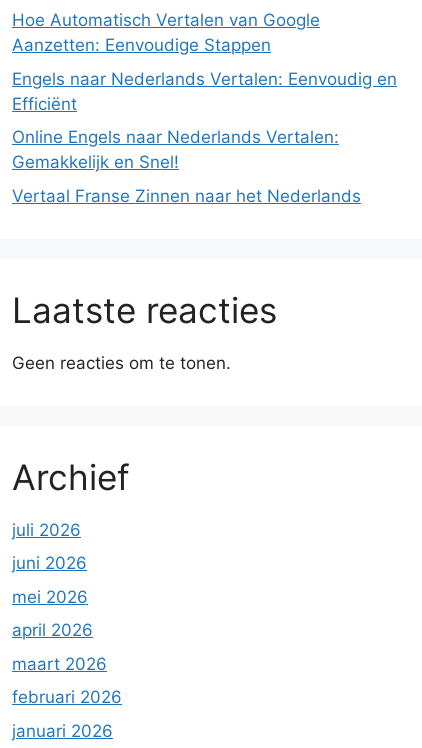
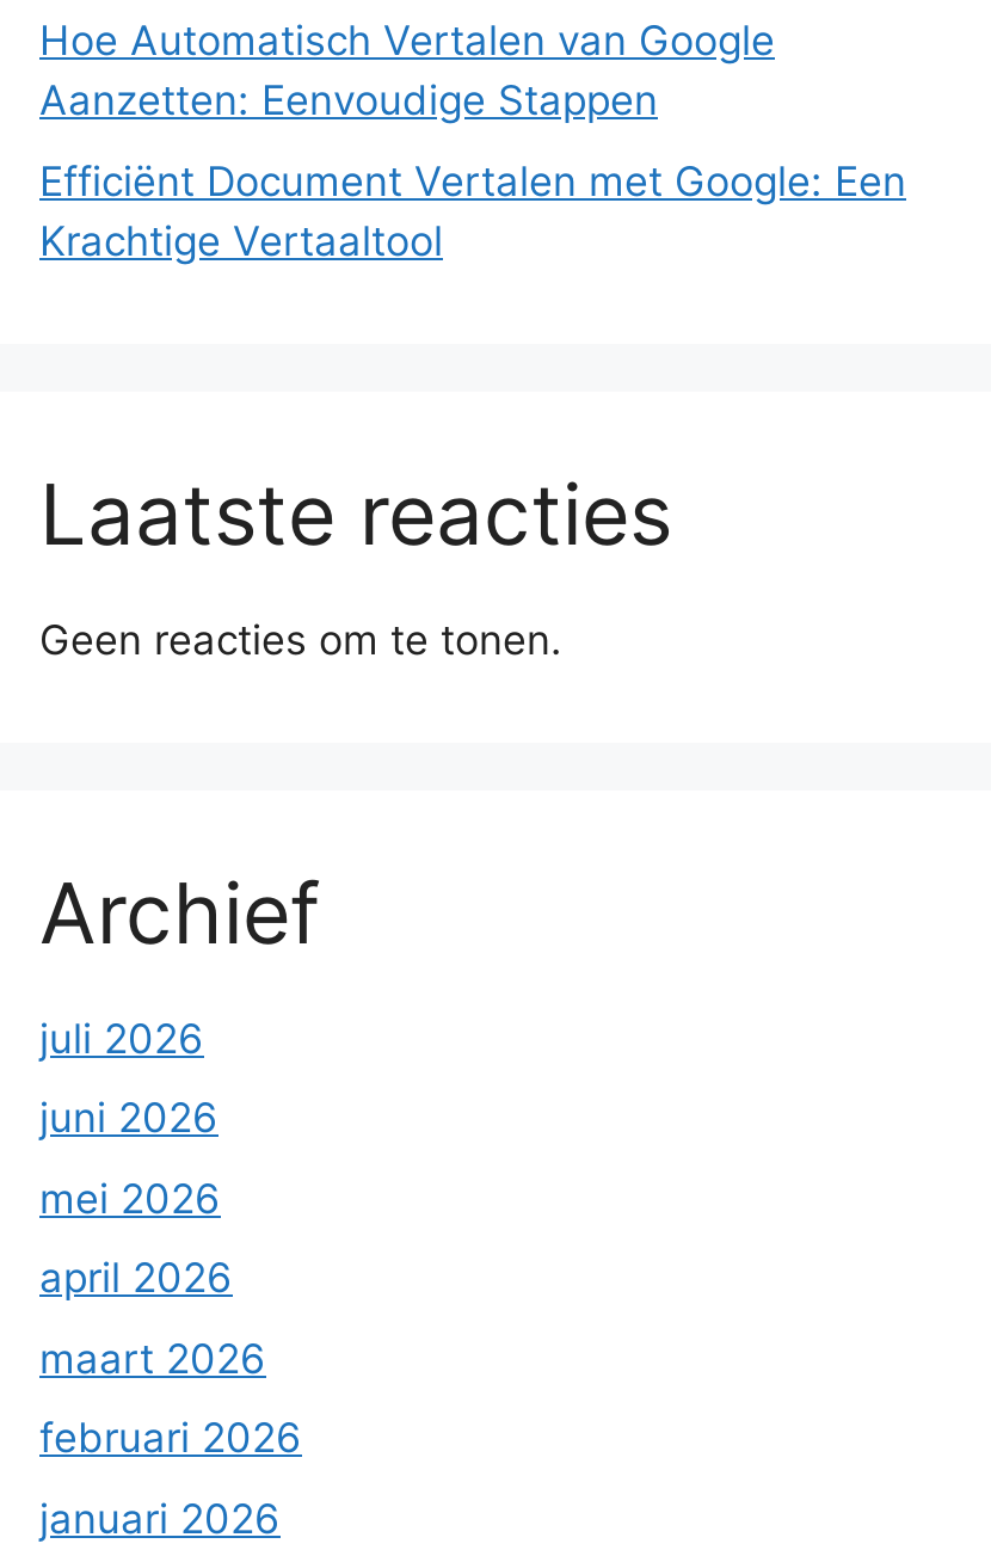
[12,68,397,205] Engels naar Nederlands Vertalen: Eenvoudig en | Efficiënt | Online Engels naar Nederlands Vertalen: | Gemakkelijk en Snel! | Vertaal Franse Zinnen naar het Nederlands -> [39,156,906,264] Efficiënt Document Vertalen met Google: Een | Krachtige Vertaaltool

